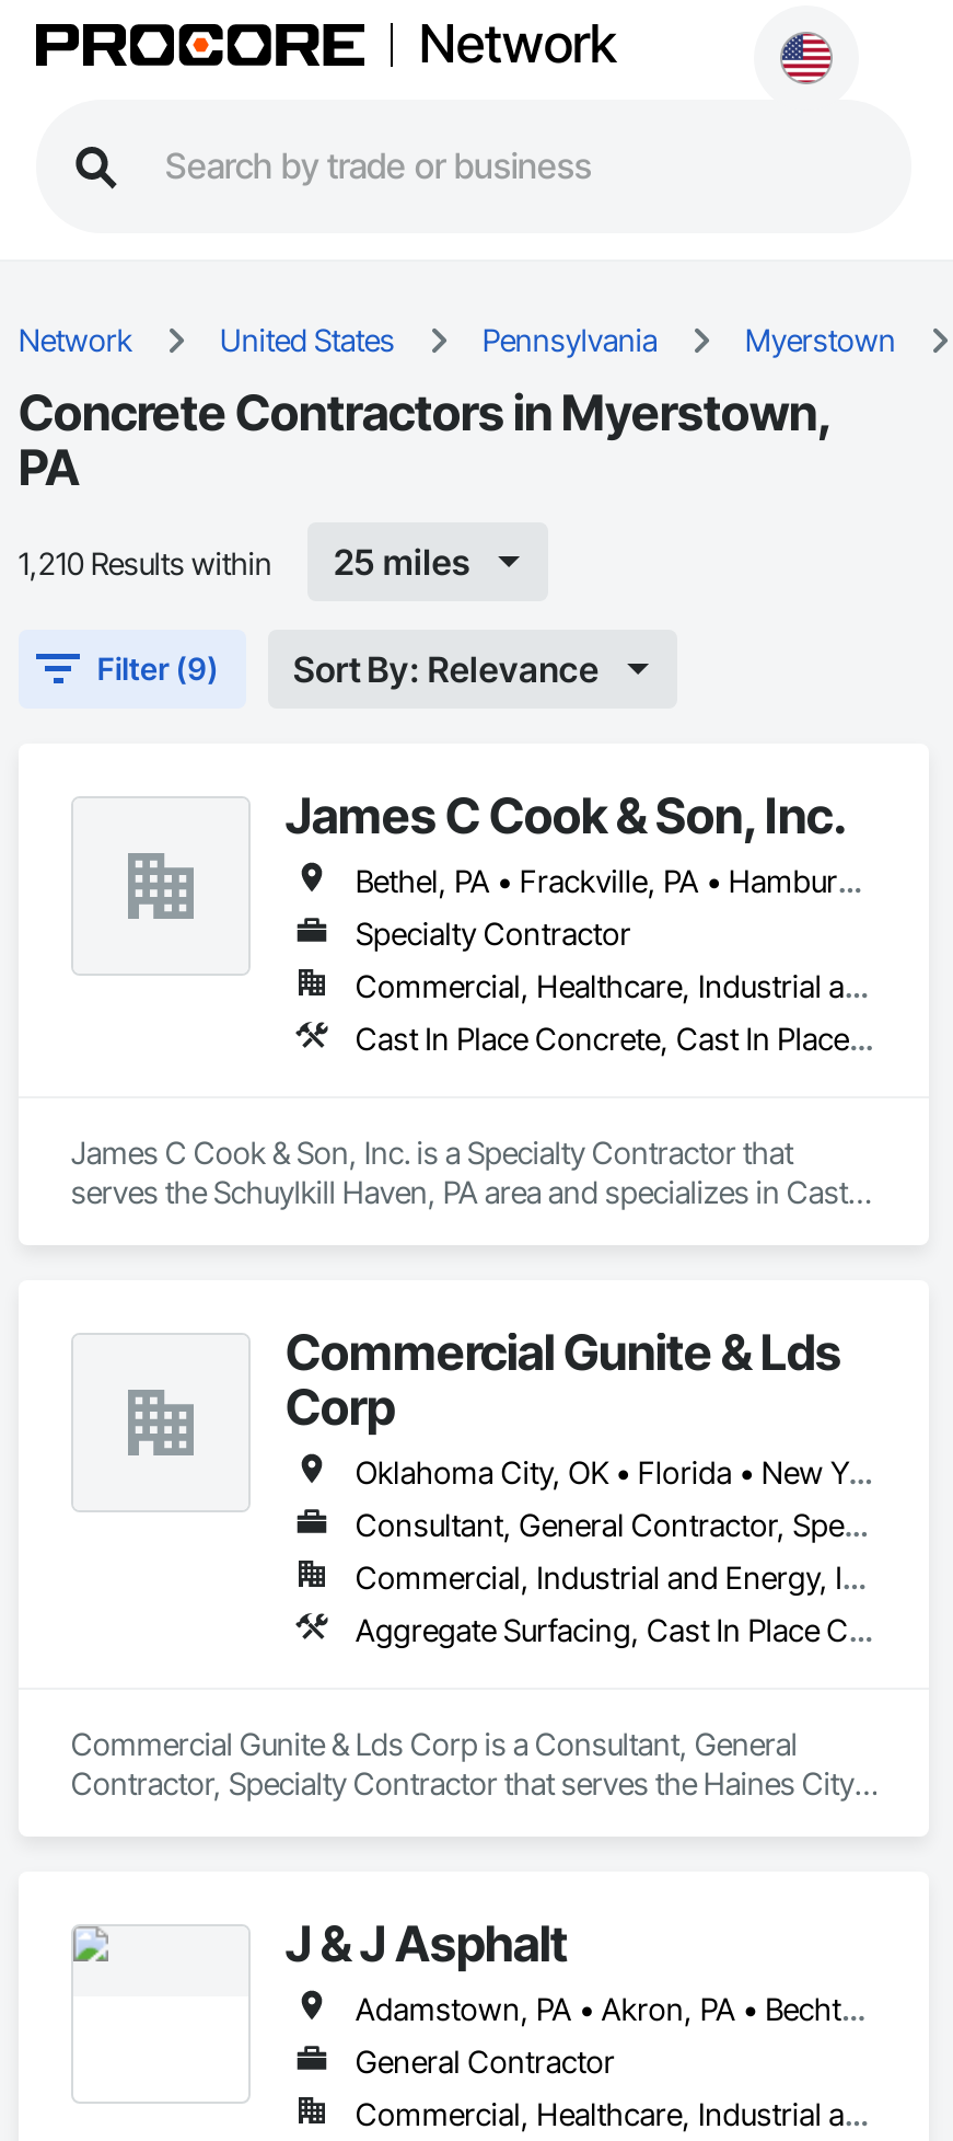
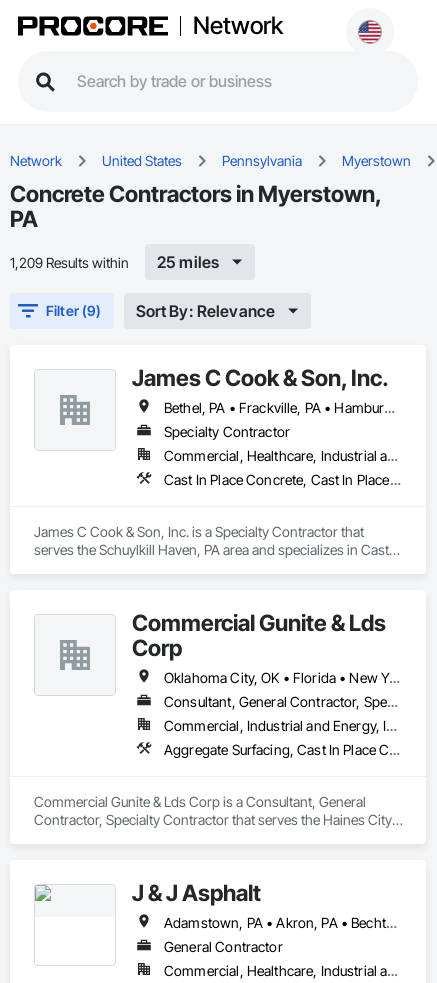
[19,543,272,580] 1,210 Results within -> [10,253,129,270] 1,209 Results within

